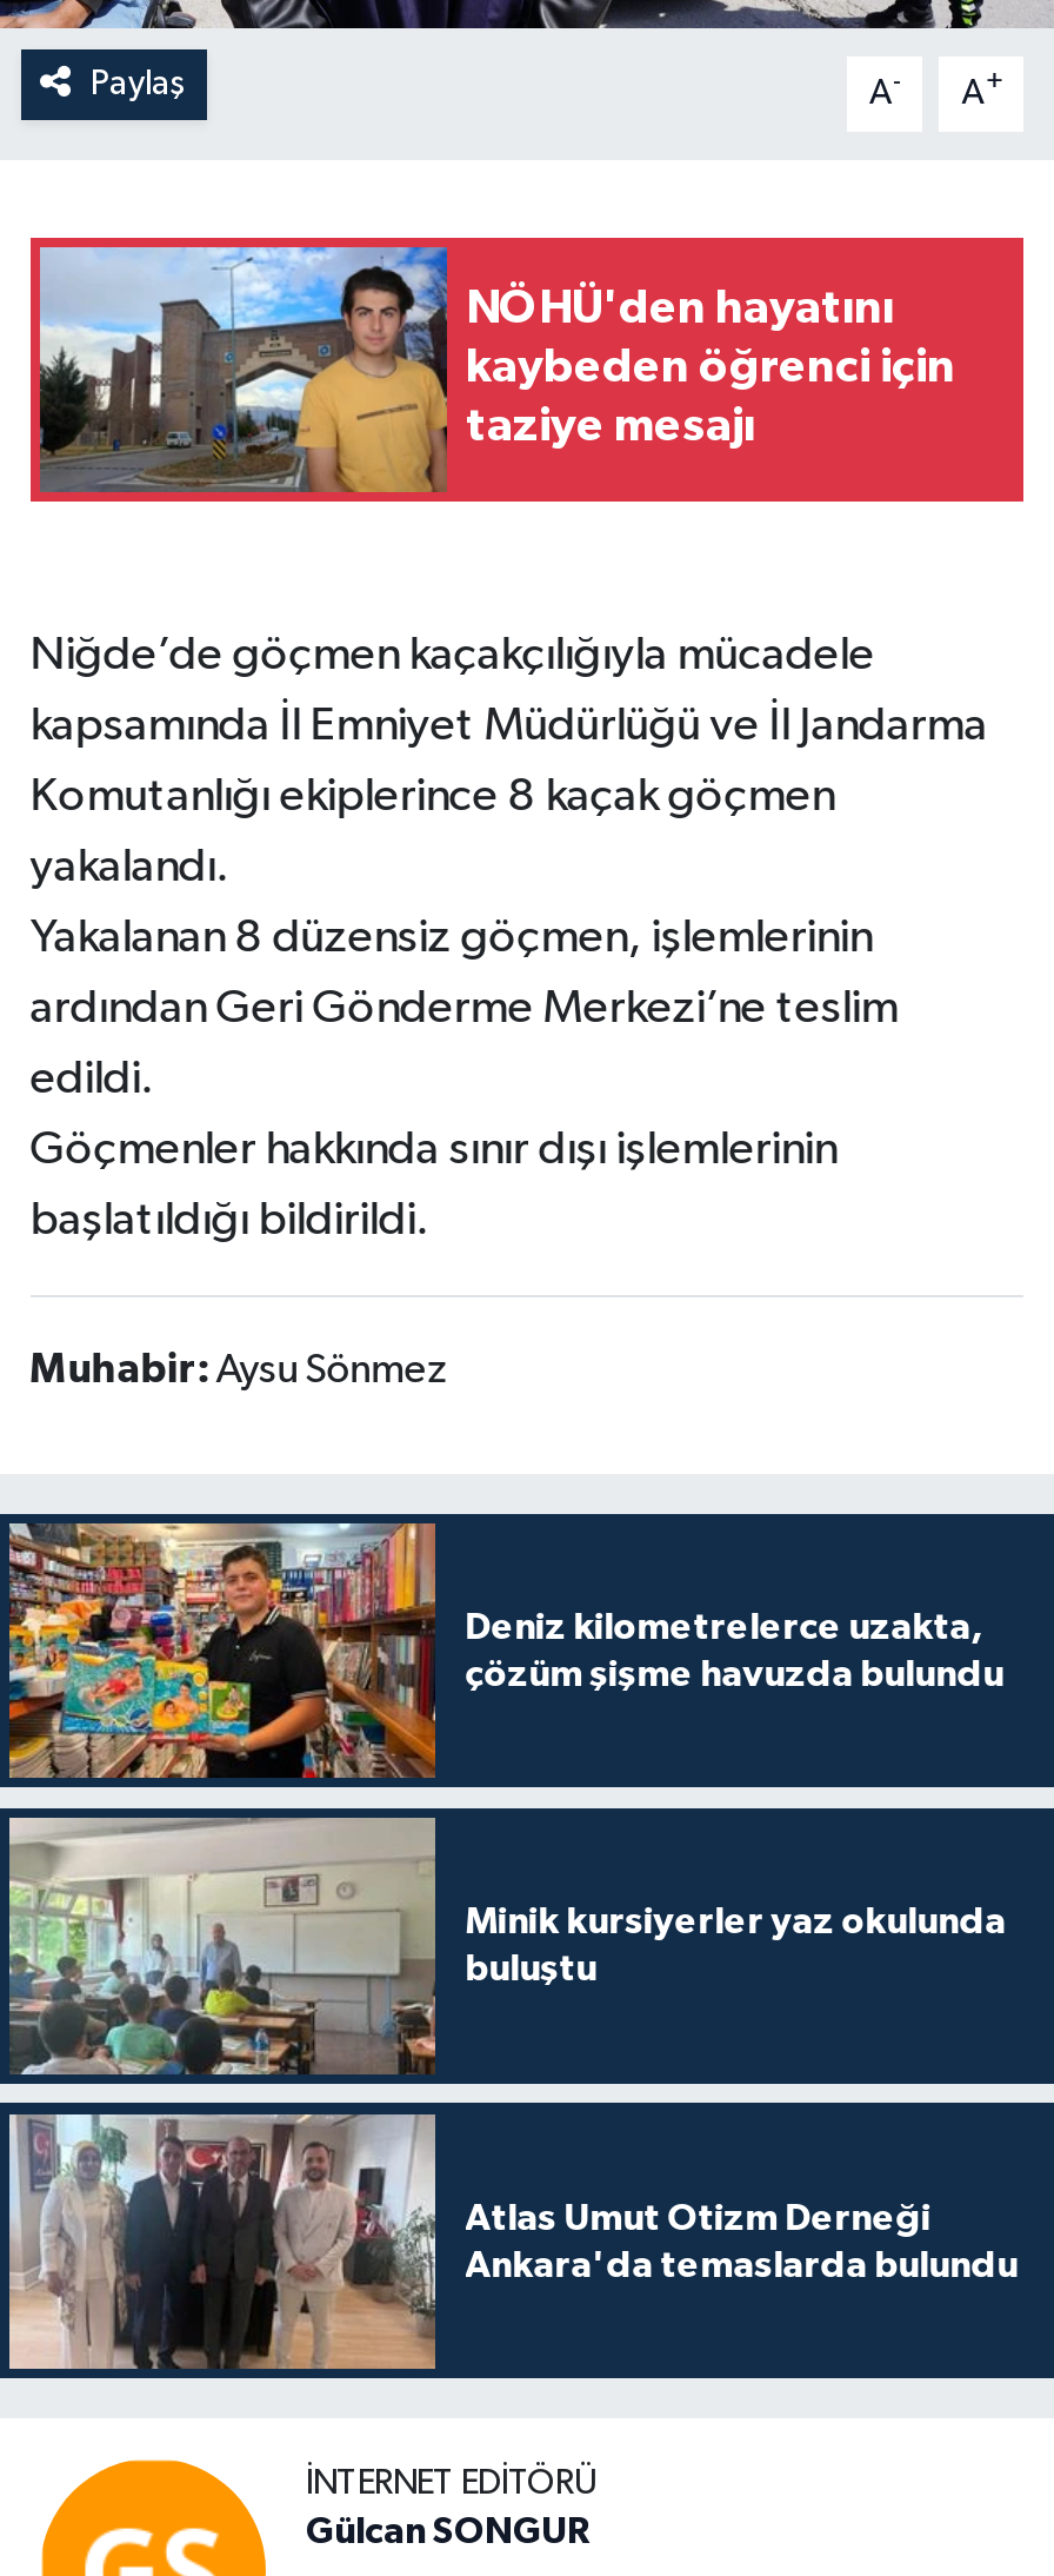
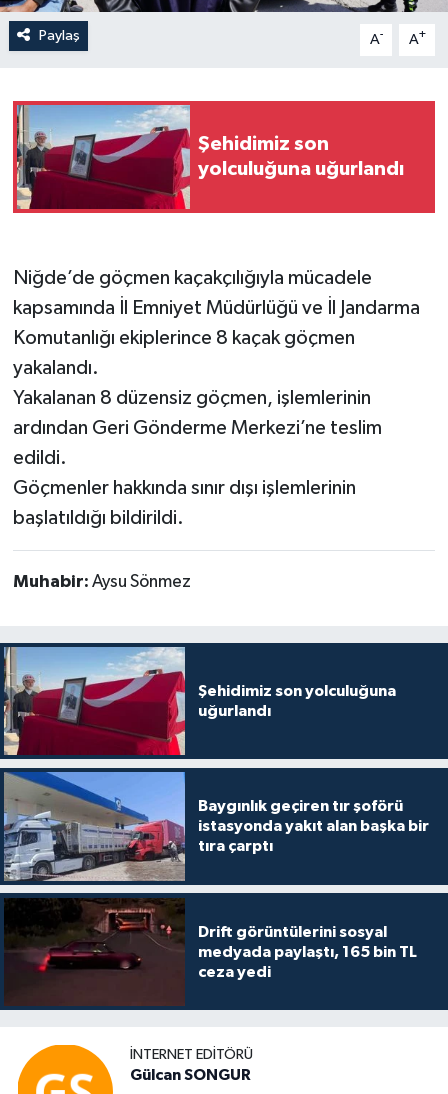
[38,245,955,494] [image] | NÖHÜ'den hayatını | kaybeden öğrenci için | taziye mesajı -> [16,104,404,210] [image] | Şehidimiz son | yolculuğuna uğurlandı
[7,1521,1004,1780] [image] | Deniz kilometrelerce uzakta, | çözüm şişme havuzda bulundu -> [3,646,396,756] [image] | Şehidimiz son yolculuğuna | uğurlandı
[9,1815,1006,2077] [image] | Minik kursiyerler yaz okulunda | buluştu -> [3,771,429,882] [image] | Baygınlık geçiren tır şoförü | istasyonda yakıt alan başka bir | tıra çarptı
[7,2112,1018,2371] [image] | Atlas Umut Otizm Derneği | Ankara'da temaslarda bulundu -> [3,897,417,1006] [image] | Drift görüntülerini sosyal | medyada paylaştı, 165 bin TL | ceza yedi

